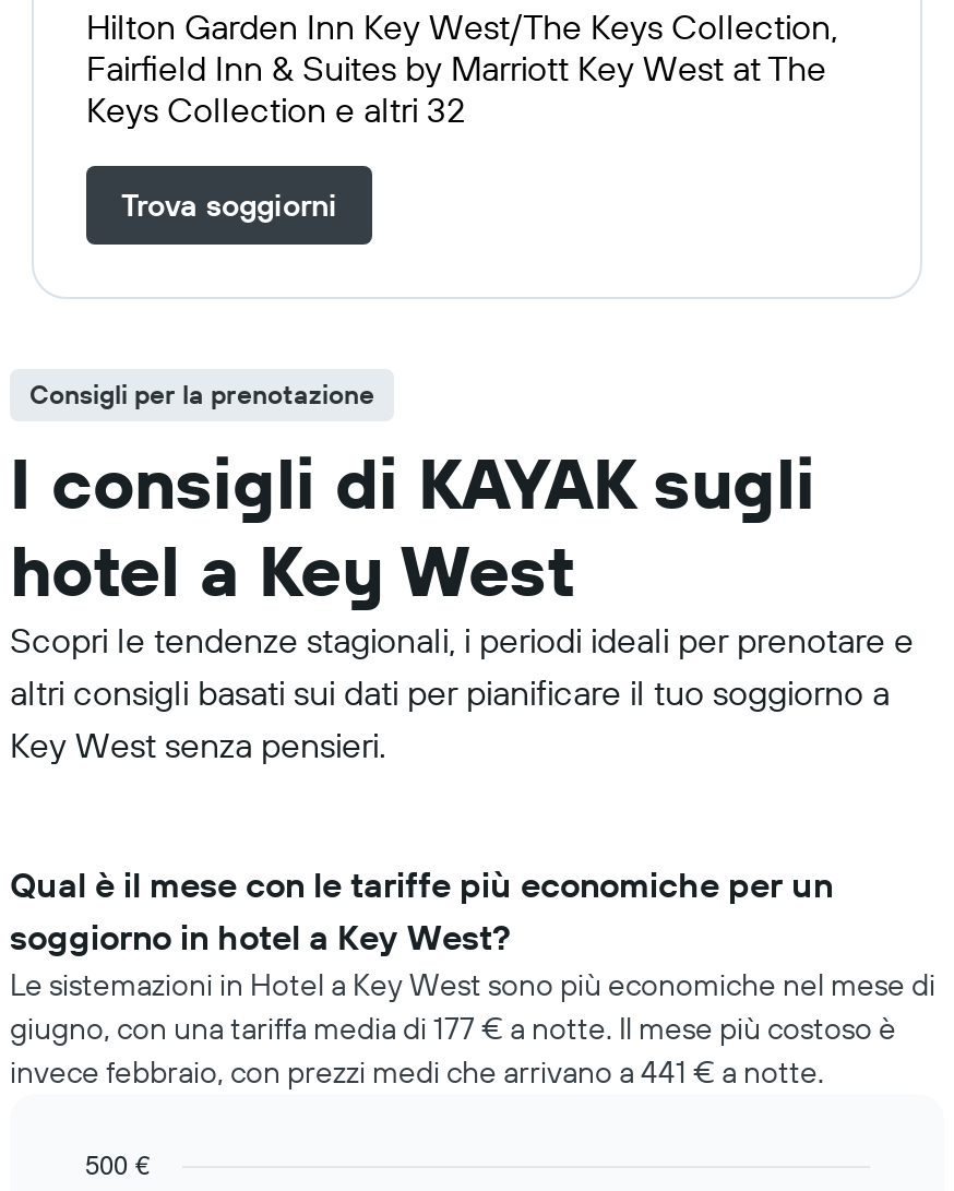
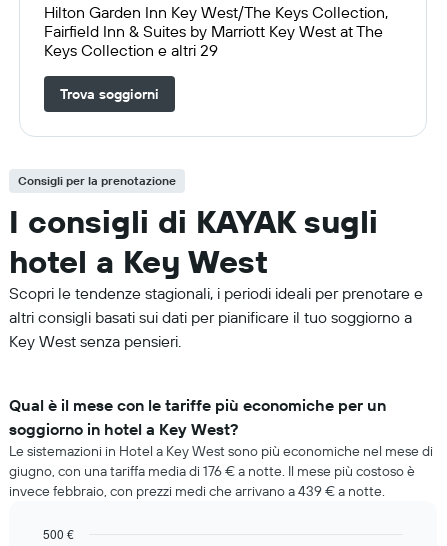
[86,86,466,130] Keys Collection e altri 32 -> [44,40,218,60] Keys Collection e altri 29
[10,1008,896,1047] giugno, con una tariffa media di 177 € a notte. Il mese più costoso è -> [9,462,415,480] giugno, con una tariffa media di 176 € a notte. Il mese più costoso è
[10,1051,824,1091] invece febbraio, con prezzi medi che arrivano a 441 € a notte. -> [9,482,385,500] invece febbraio, con prezzi medi che arrivano a 439 € a notte.

